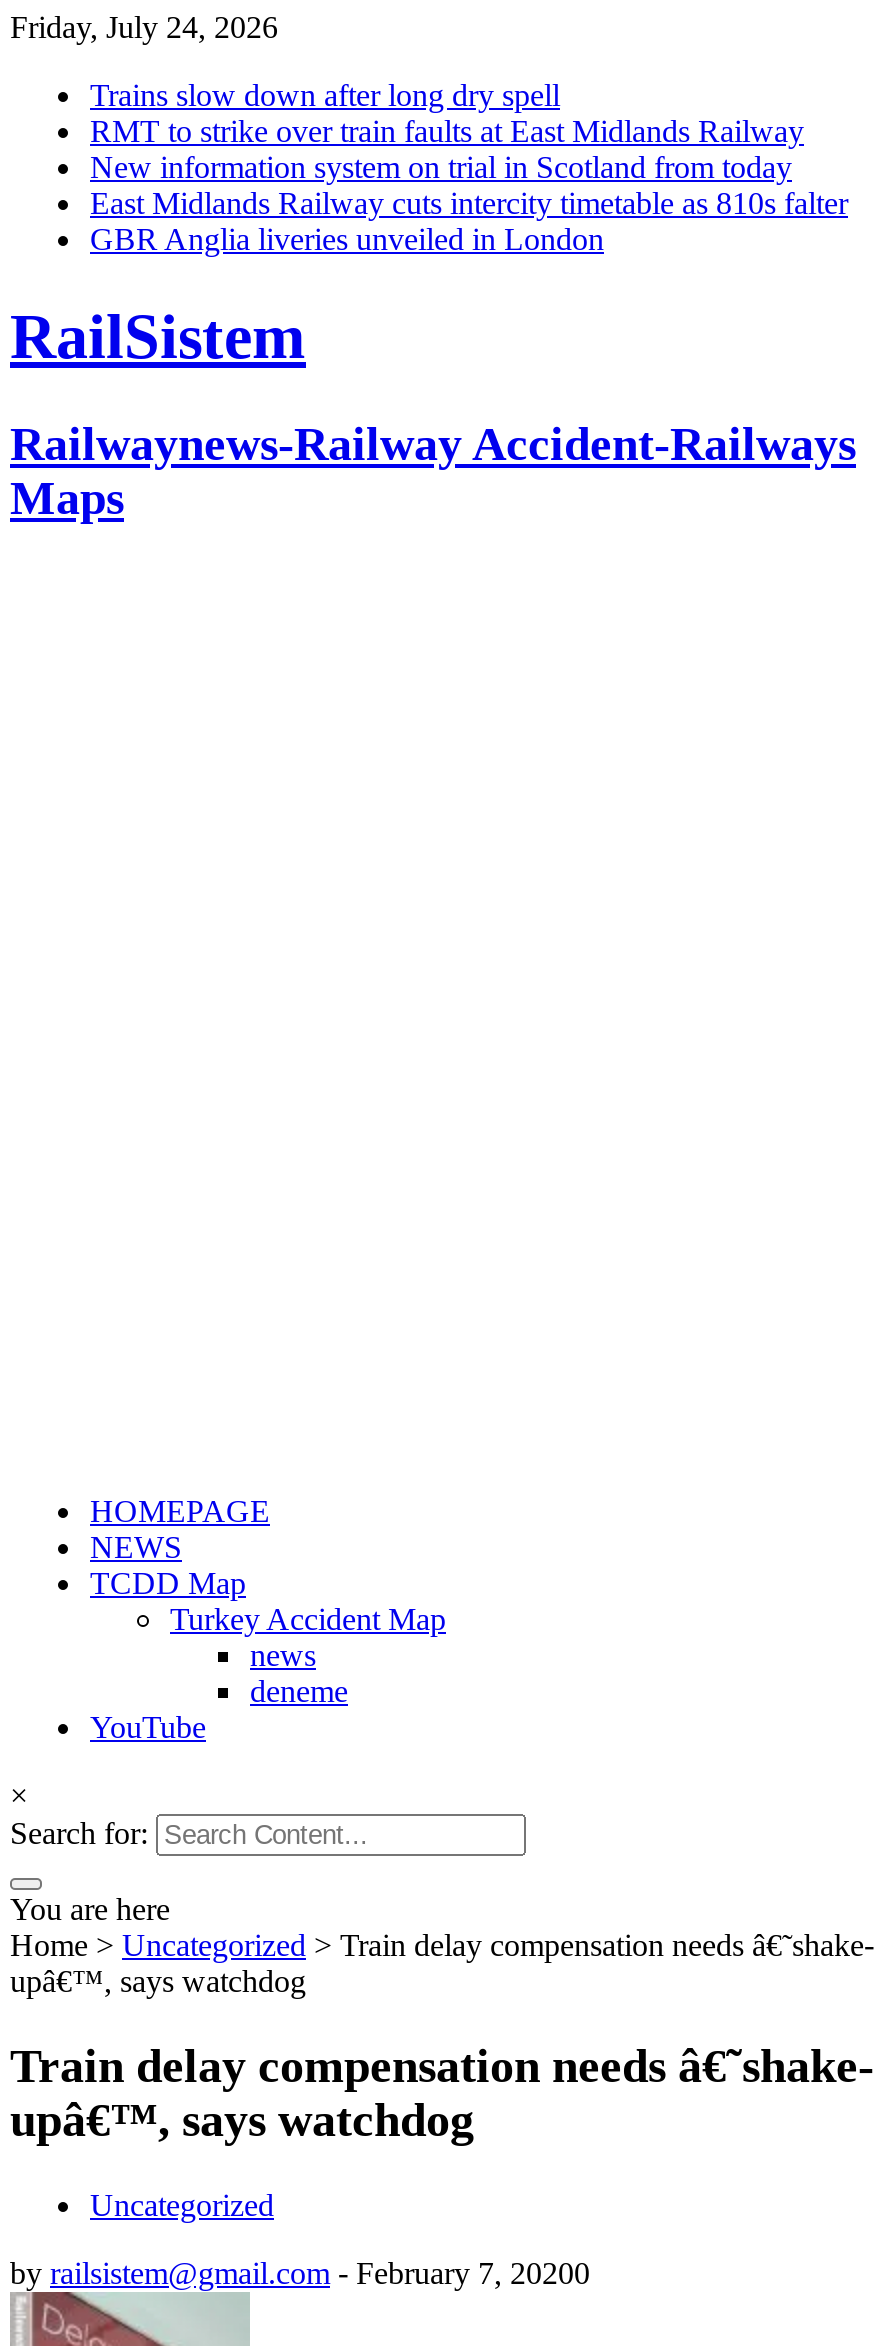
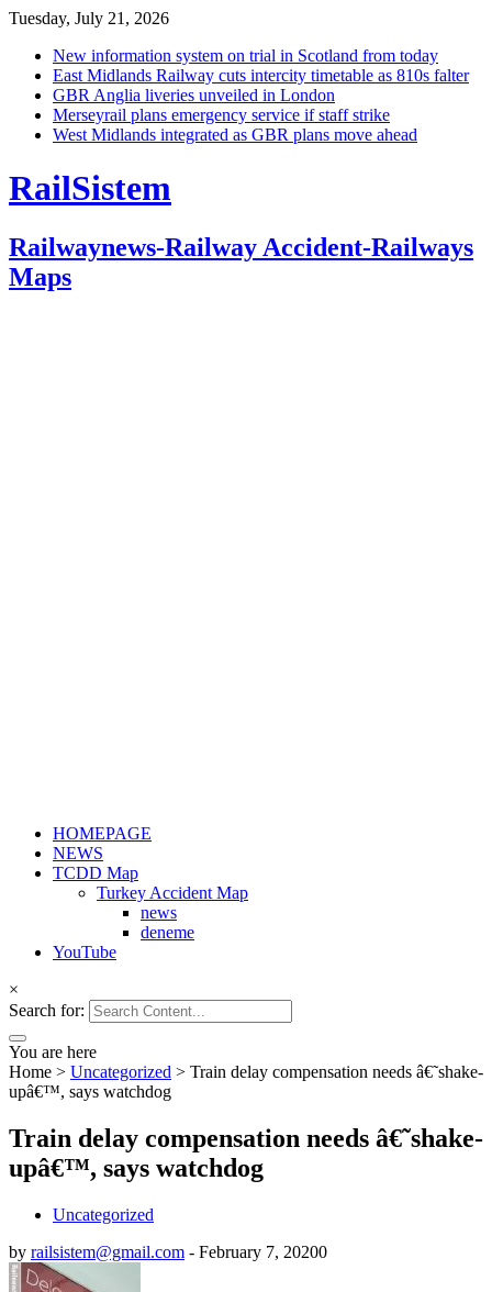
[10,10,804,148] Friday, July 24, 2026 | Trains slow down after long dry spell | RMT to strike over train faults at East Midlands Railway -> [9,9,169,27] Tuesday, July 21, 2026
moved [90,150,848,256] -> [53,46,469,104]: New information system on trial in Scotland from today | East Midlands Railway cuts intercity timetable as 810s falter | GBR Anglia liveries unveiled in London
none -> [53,105,417,144] Merseyrail plans emergency service if staff strike | West Midlands integrated as GBR plans move ahead

